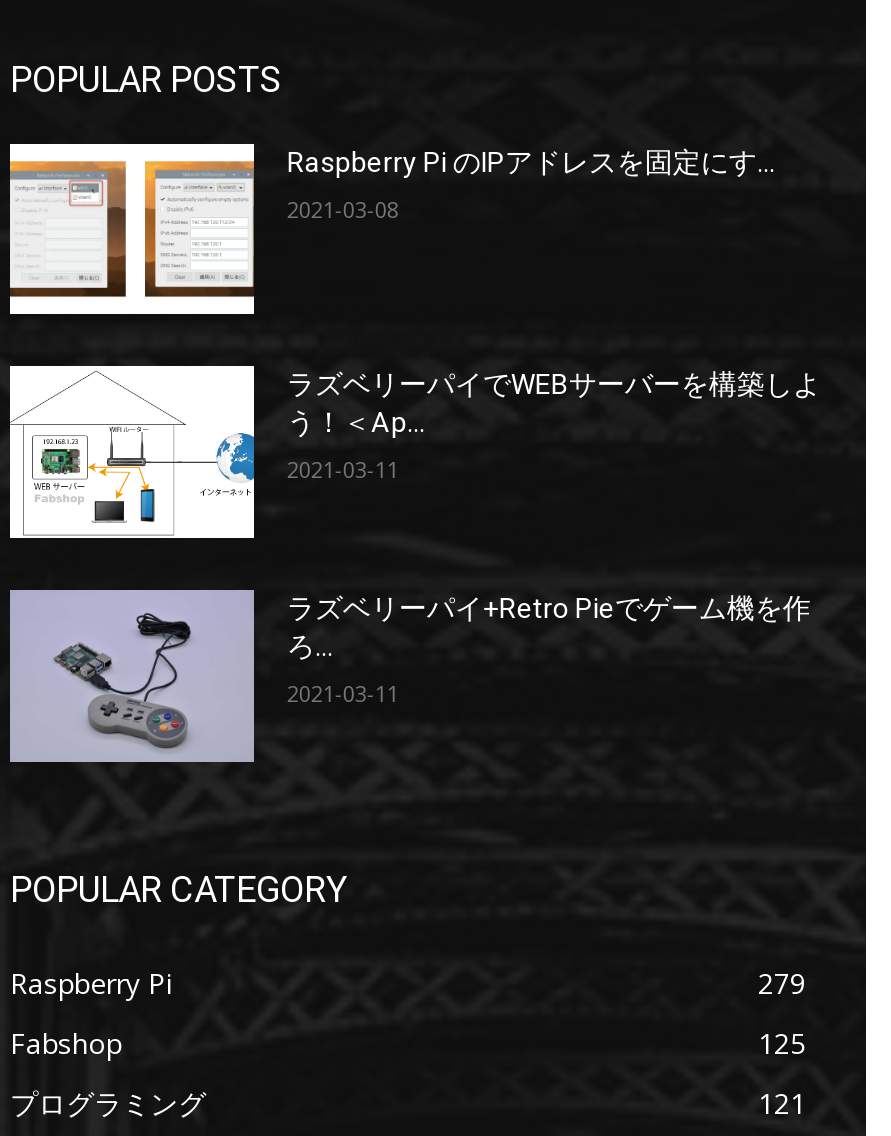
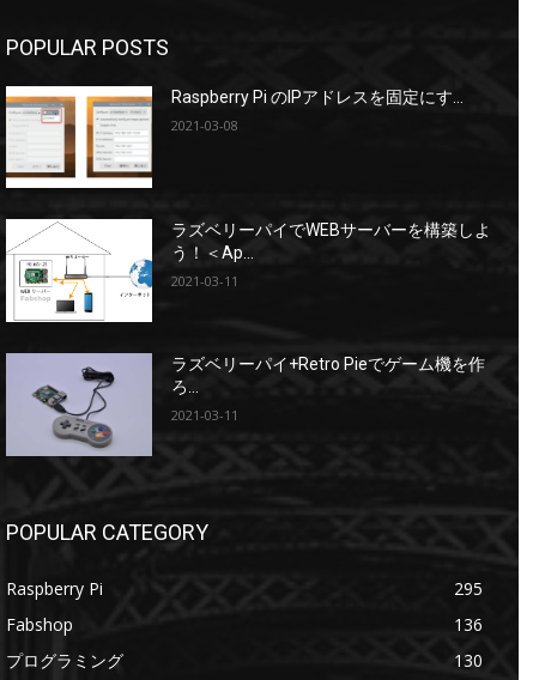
[758,963,806,1001] 279 -> [454,577,483,599] 295
[758,1023,806,1061] 125 -> [454,613,483,635] 136
[758,1083,806,1121] 121 -> [454,649,483,671] 130

